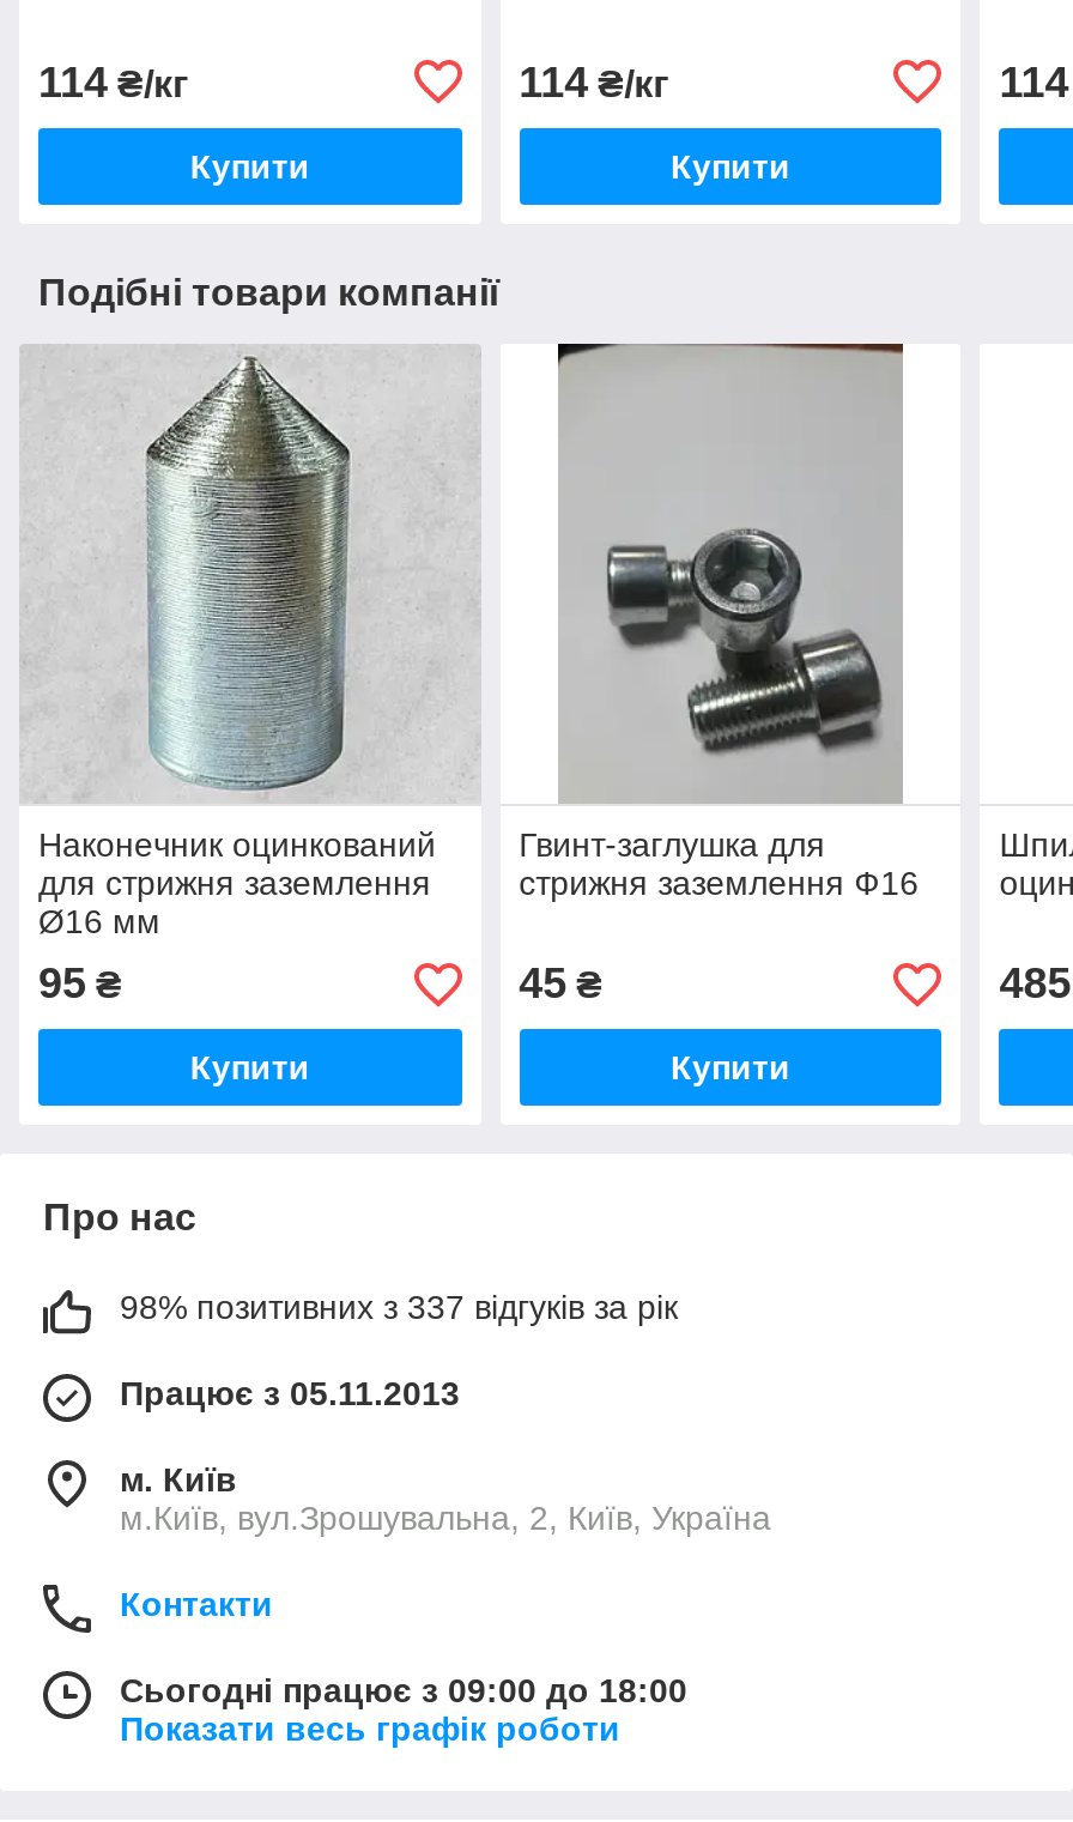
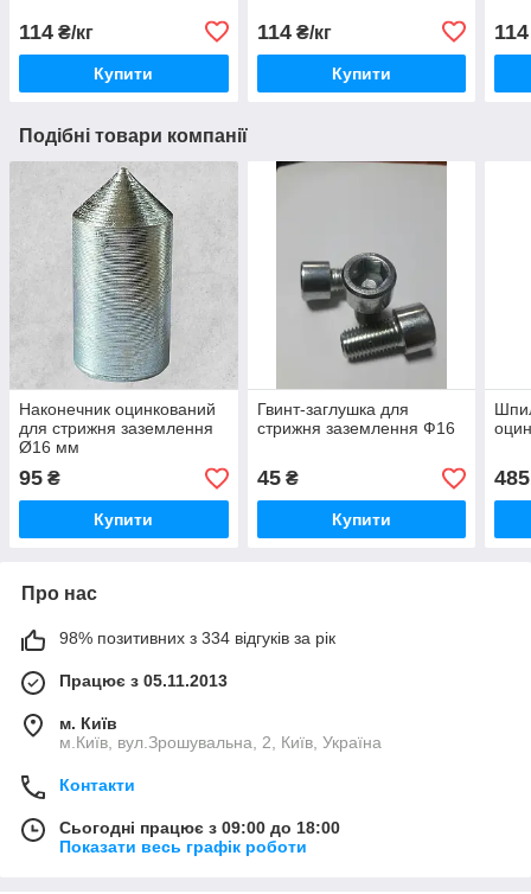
[120,1289,678,1327] 98% позитивних з 337 відгуків за рік -> [59,629,335,648] 98% позитивних з 334 відгуків за рік

